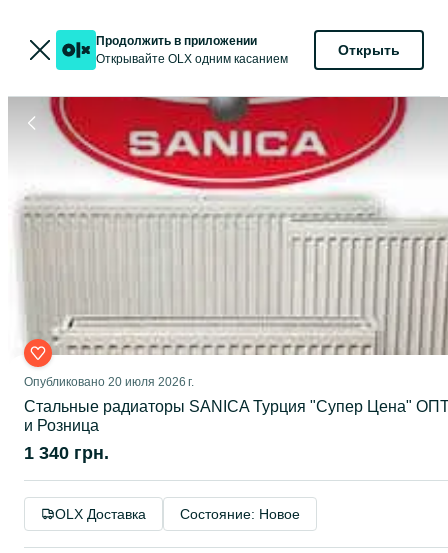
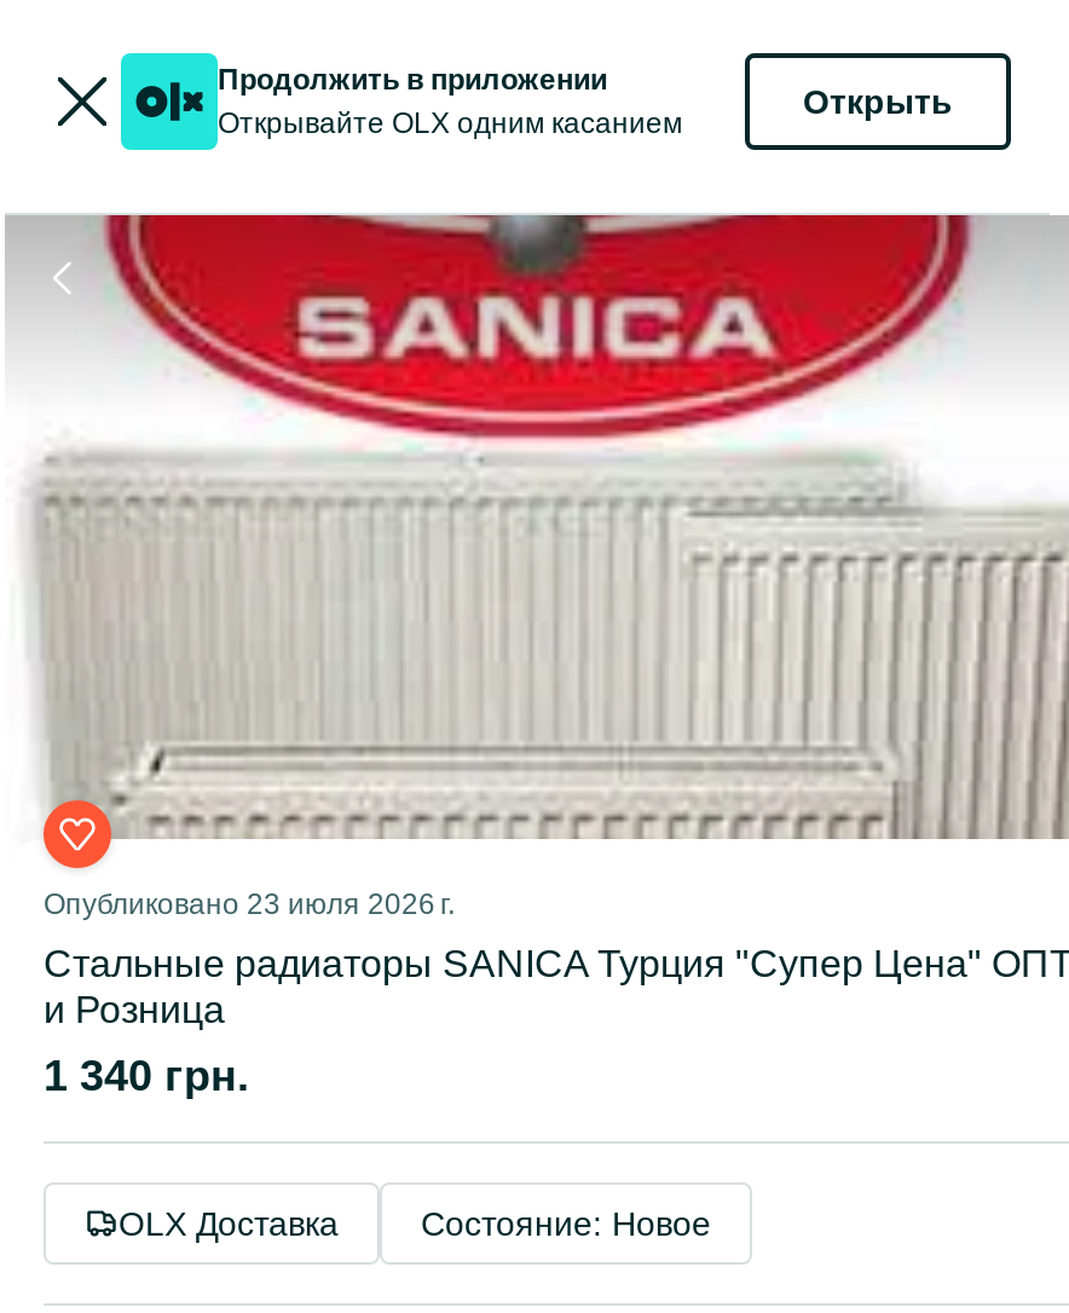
[24,375,194,389] Опубликовано 20 июля 2026 г. -> [44,887,455,921] Опубликовано 23 июля 2026 г.

